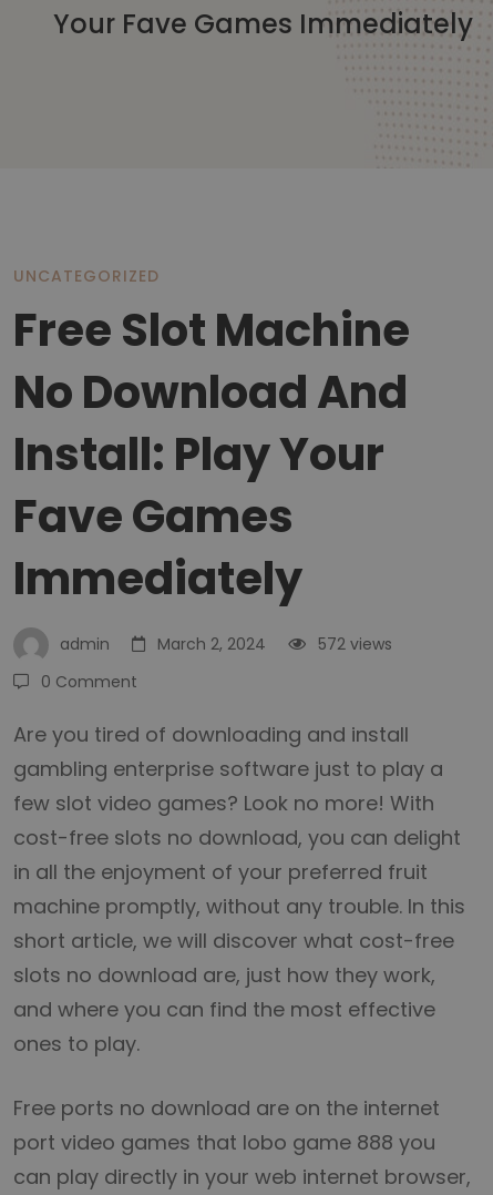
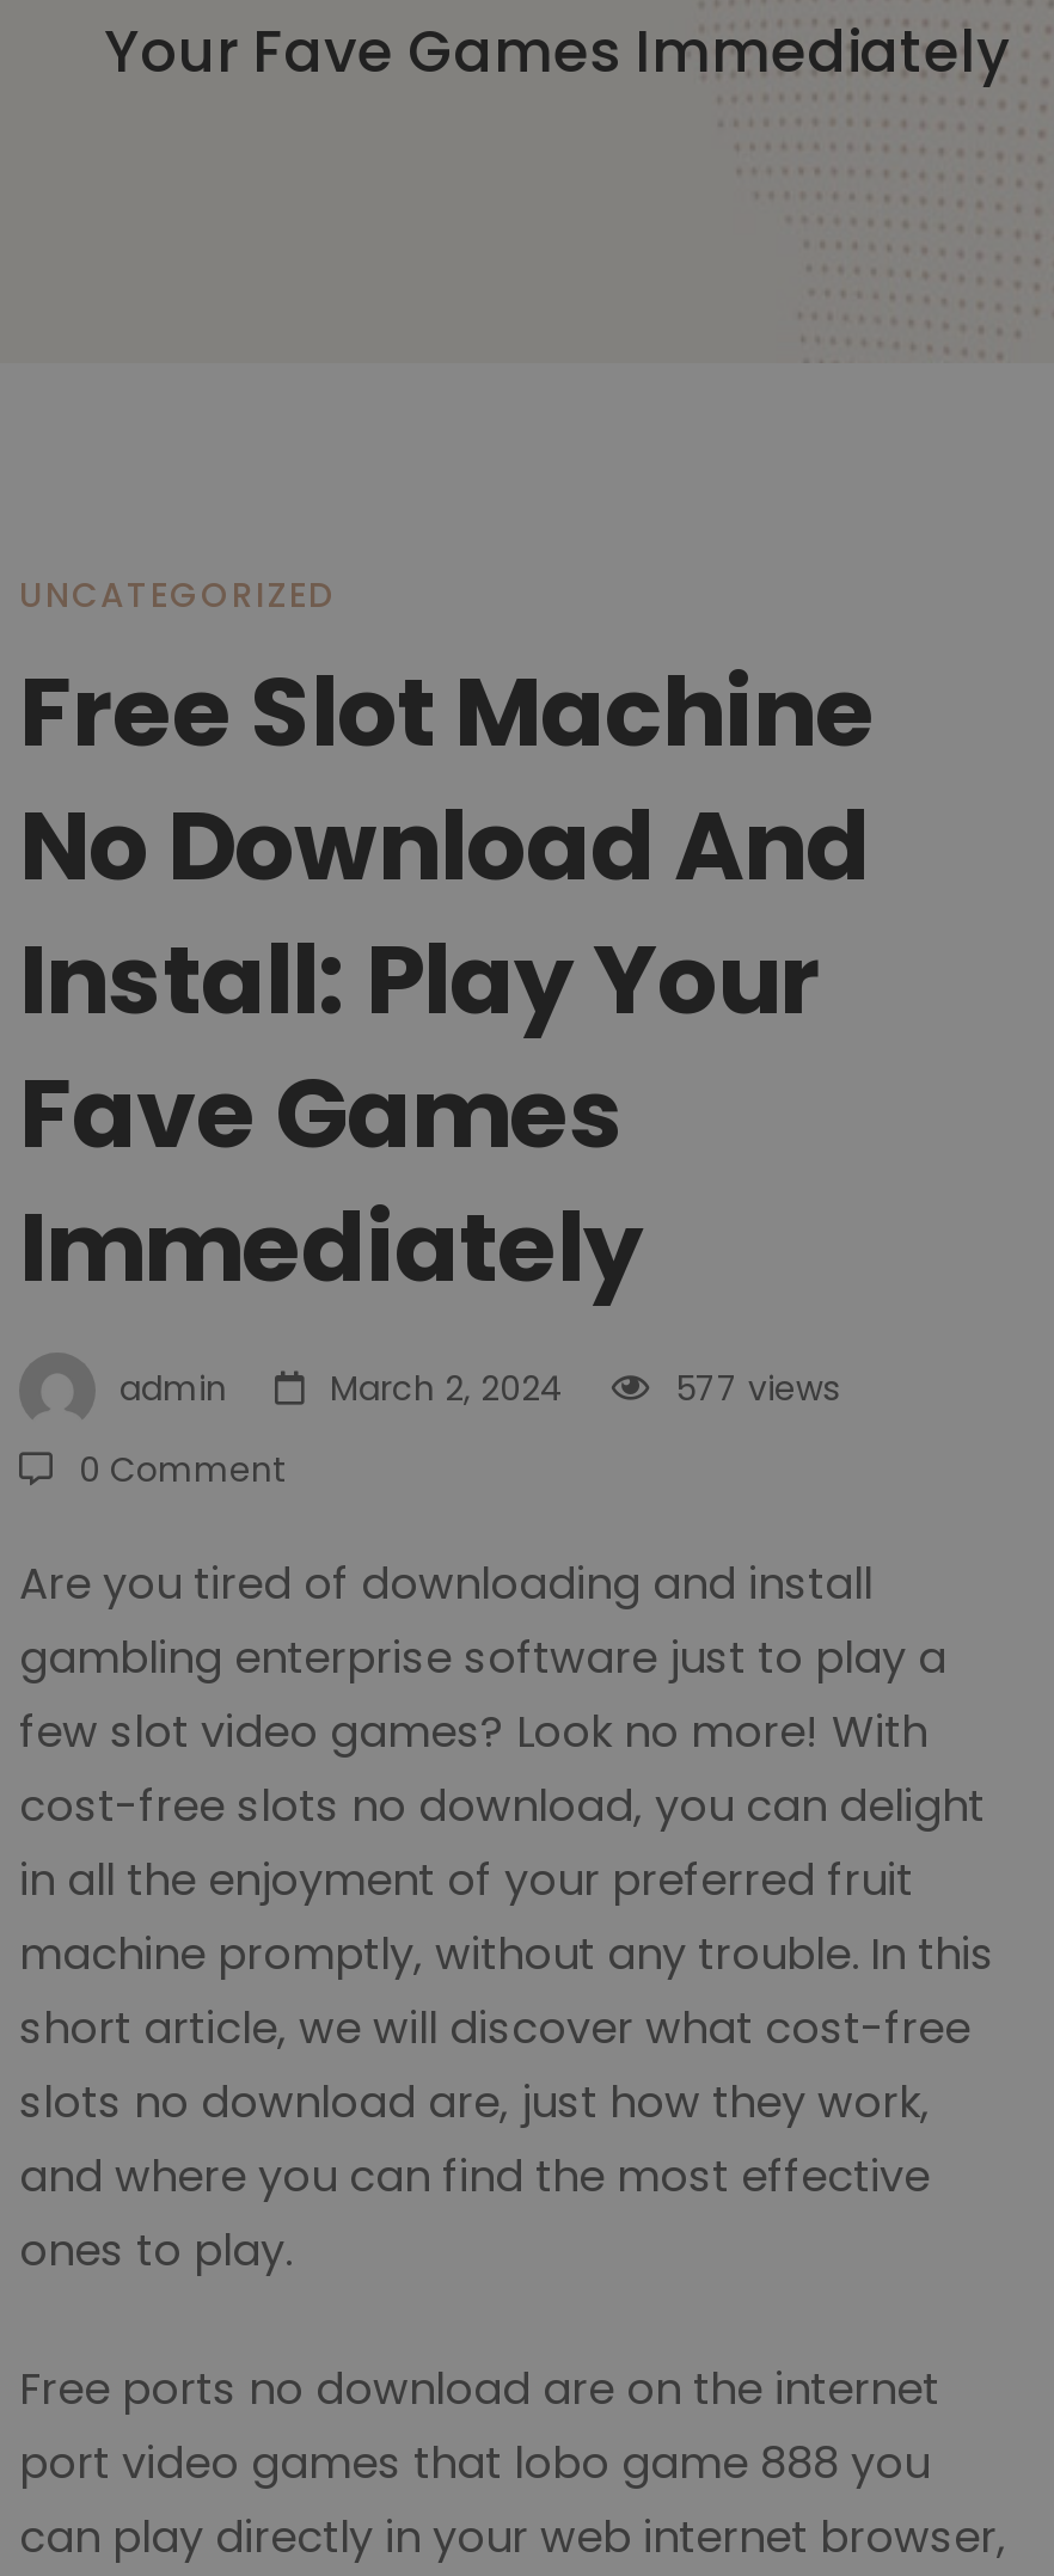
[314,633,392,655] 572 views -> [667,1364,839,1412] 577 views

